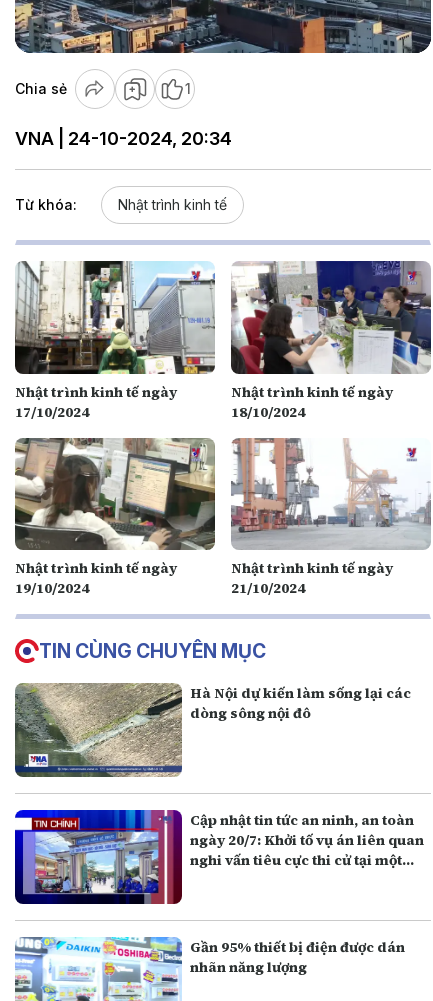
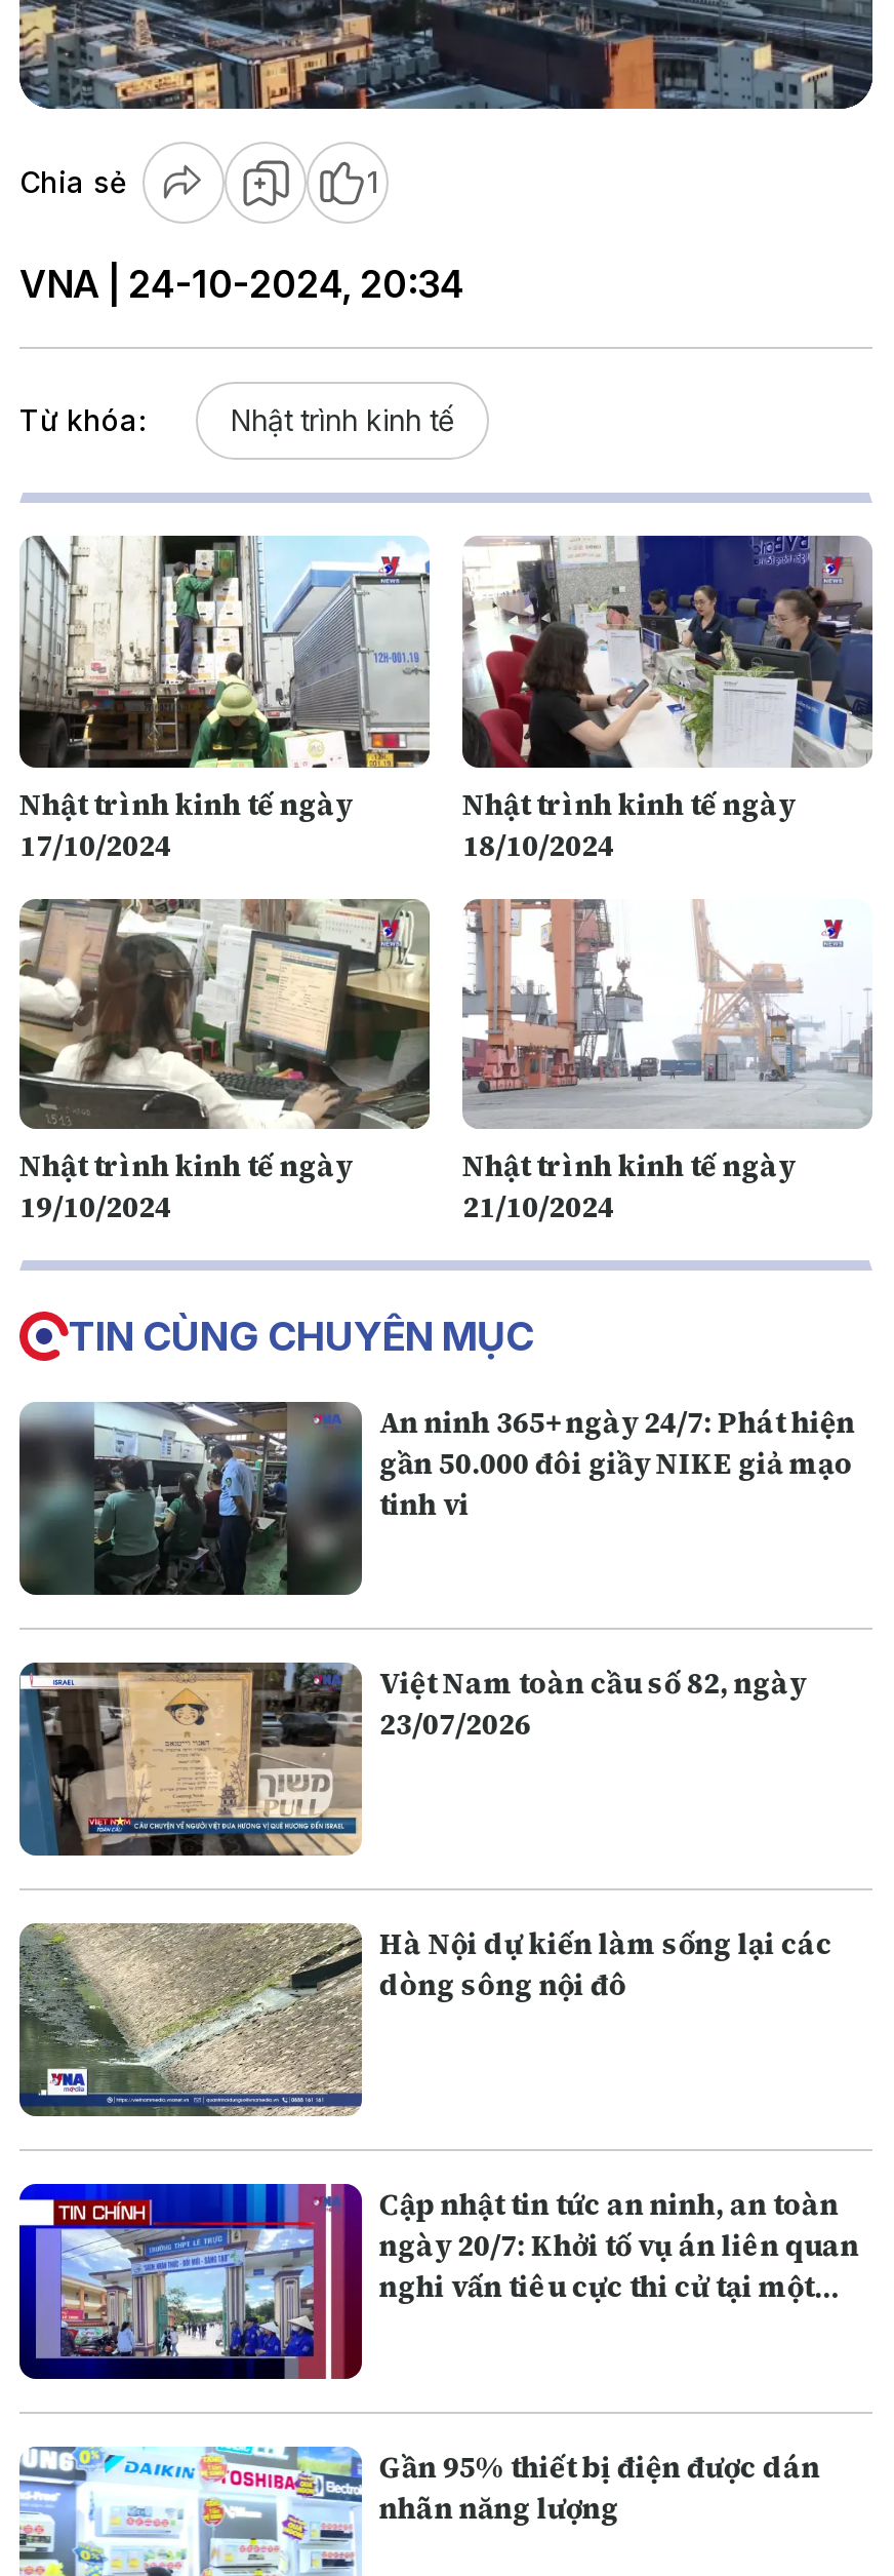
none -> [17,1661,806,1858] [image] | Việt Nam toàn cầu số 82, ngày | 23/07/2026
none -> [19,1400,855,1597] [image] | An ninh 365+ ngày 24/7: Phát hiện | gần 50.000 đôi giầy NIKE giả mạo | tinh vi

